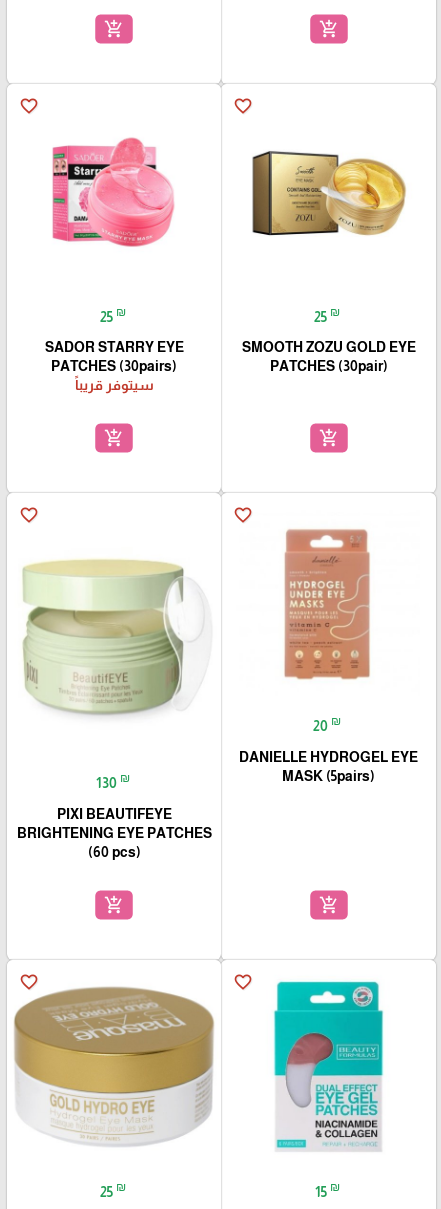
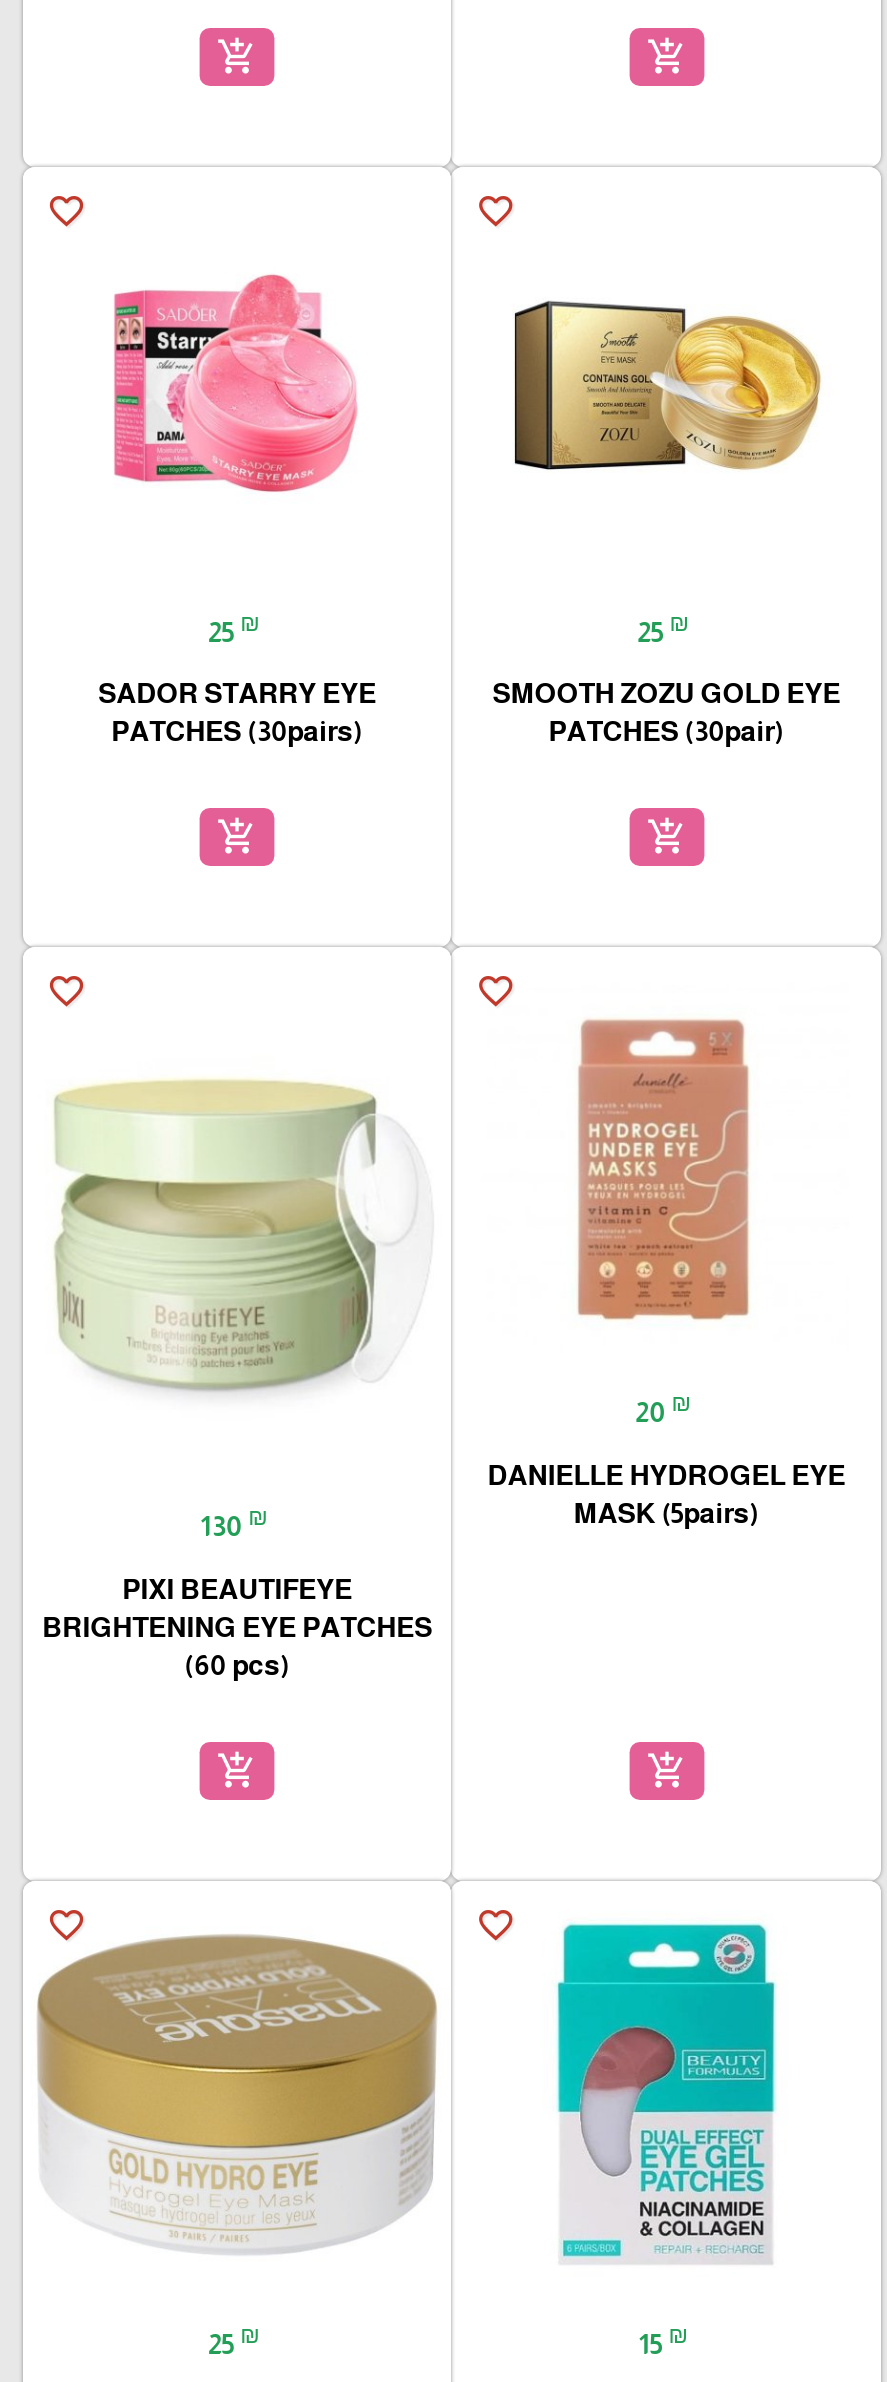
[75,377,154,393] سيتوفر قريباً -> none

